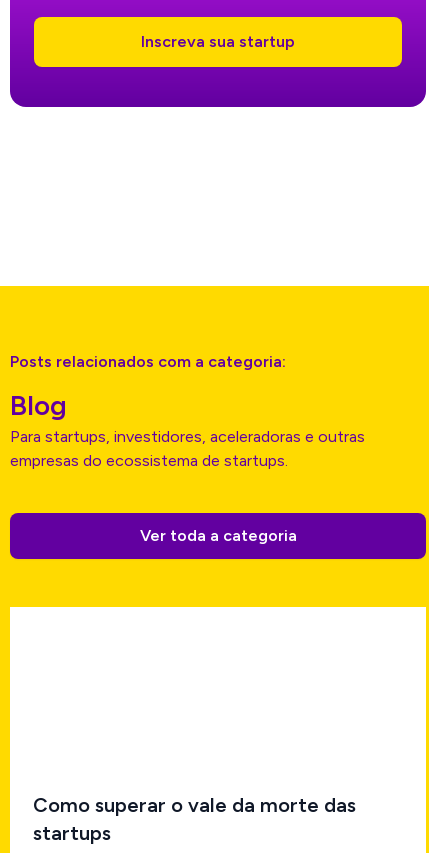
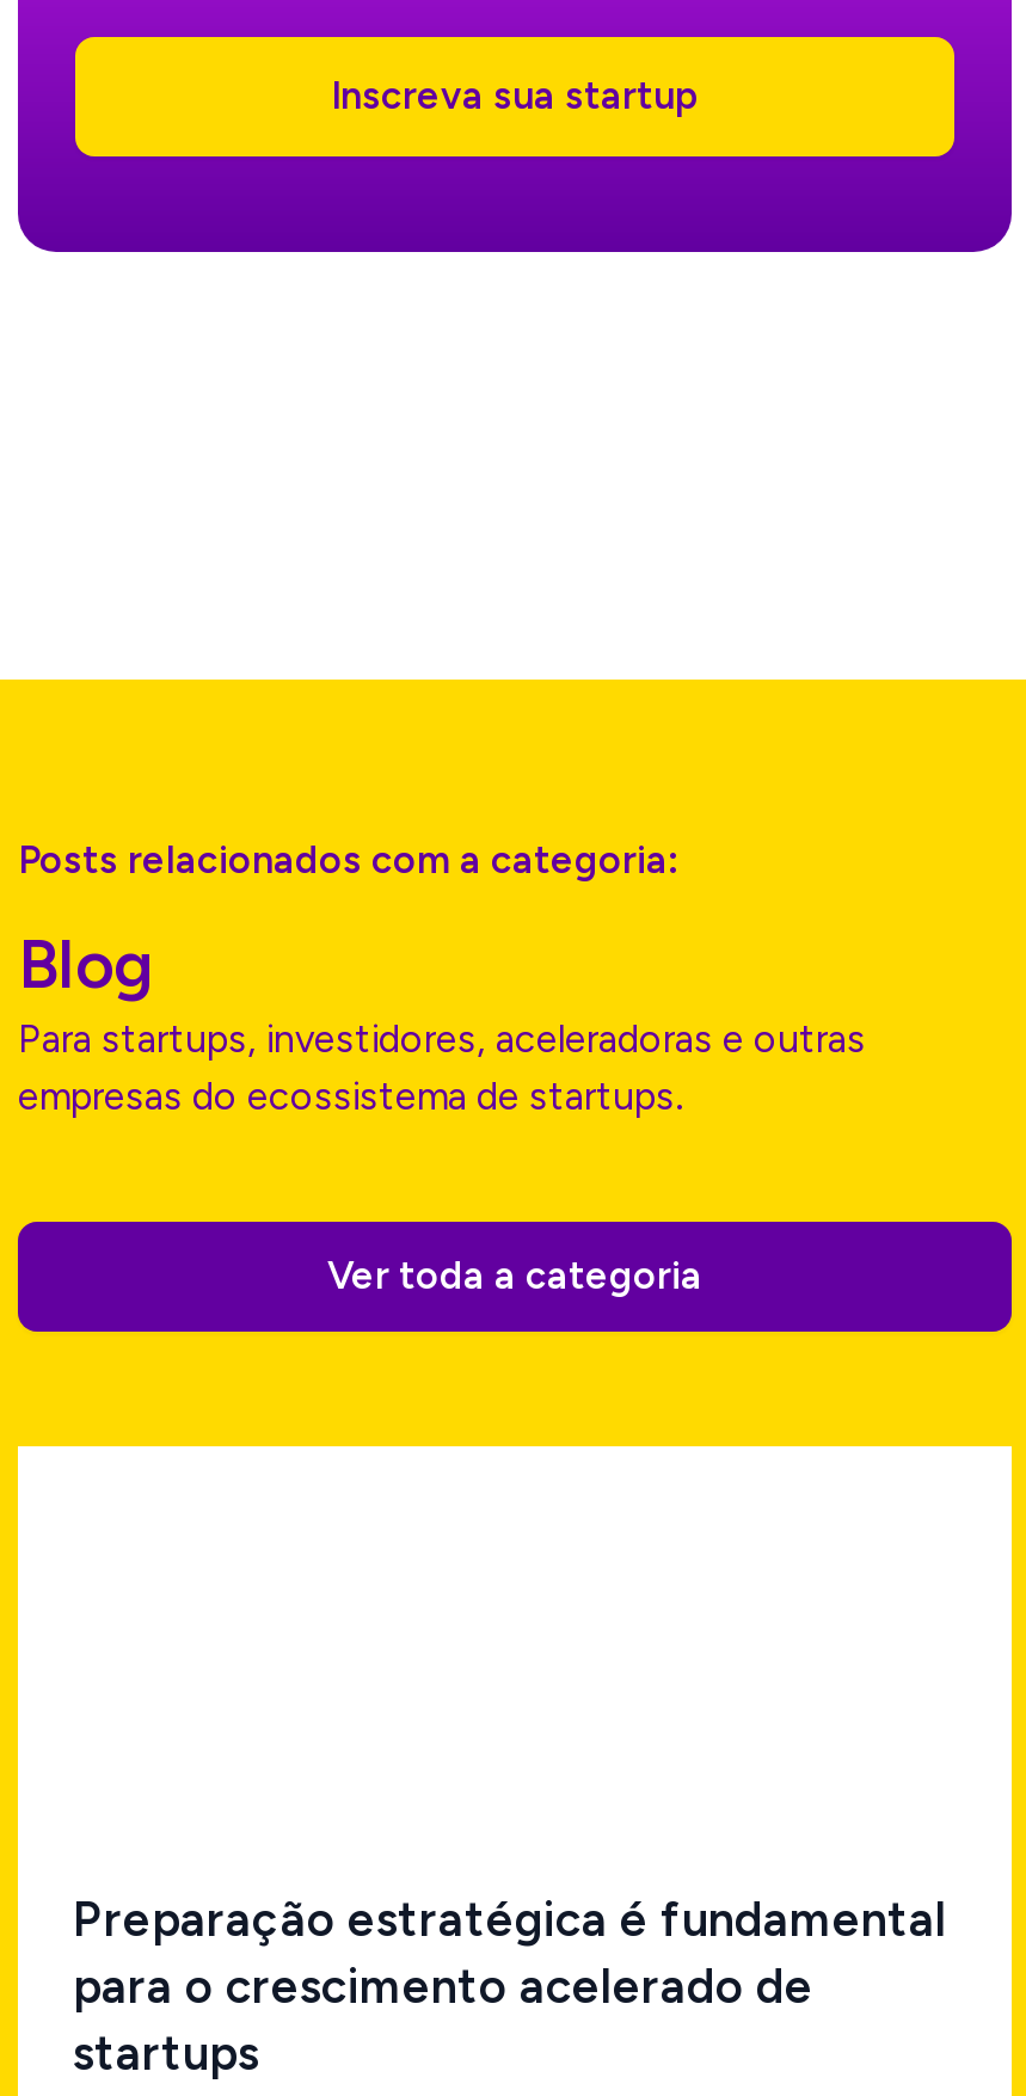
[33,793,356,817] Como superar o vale da morte das -> [73,1891,947,2015] Preparação estratégica é fundamental | para o crescimento acelerado de

